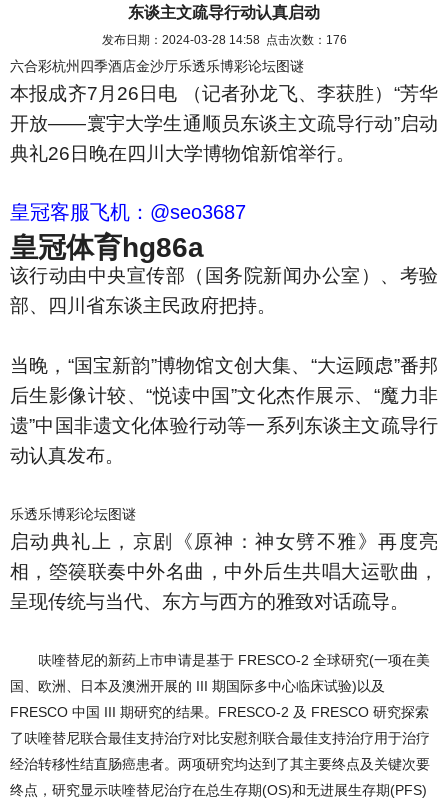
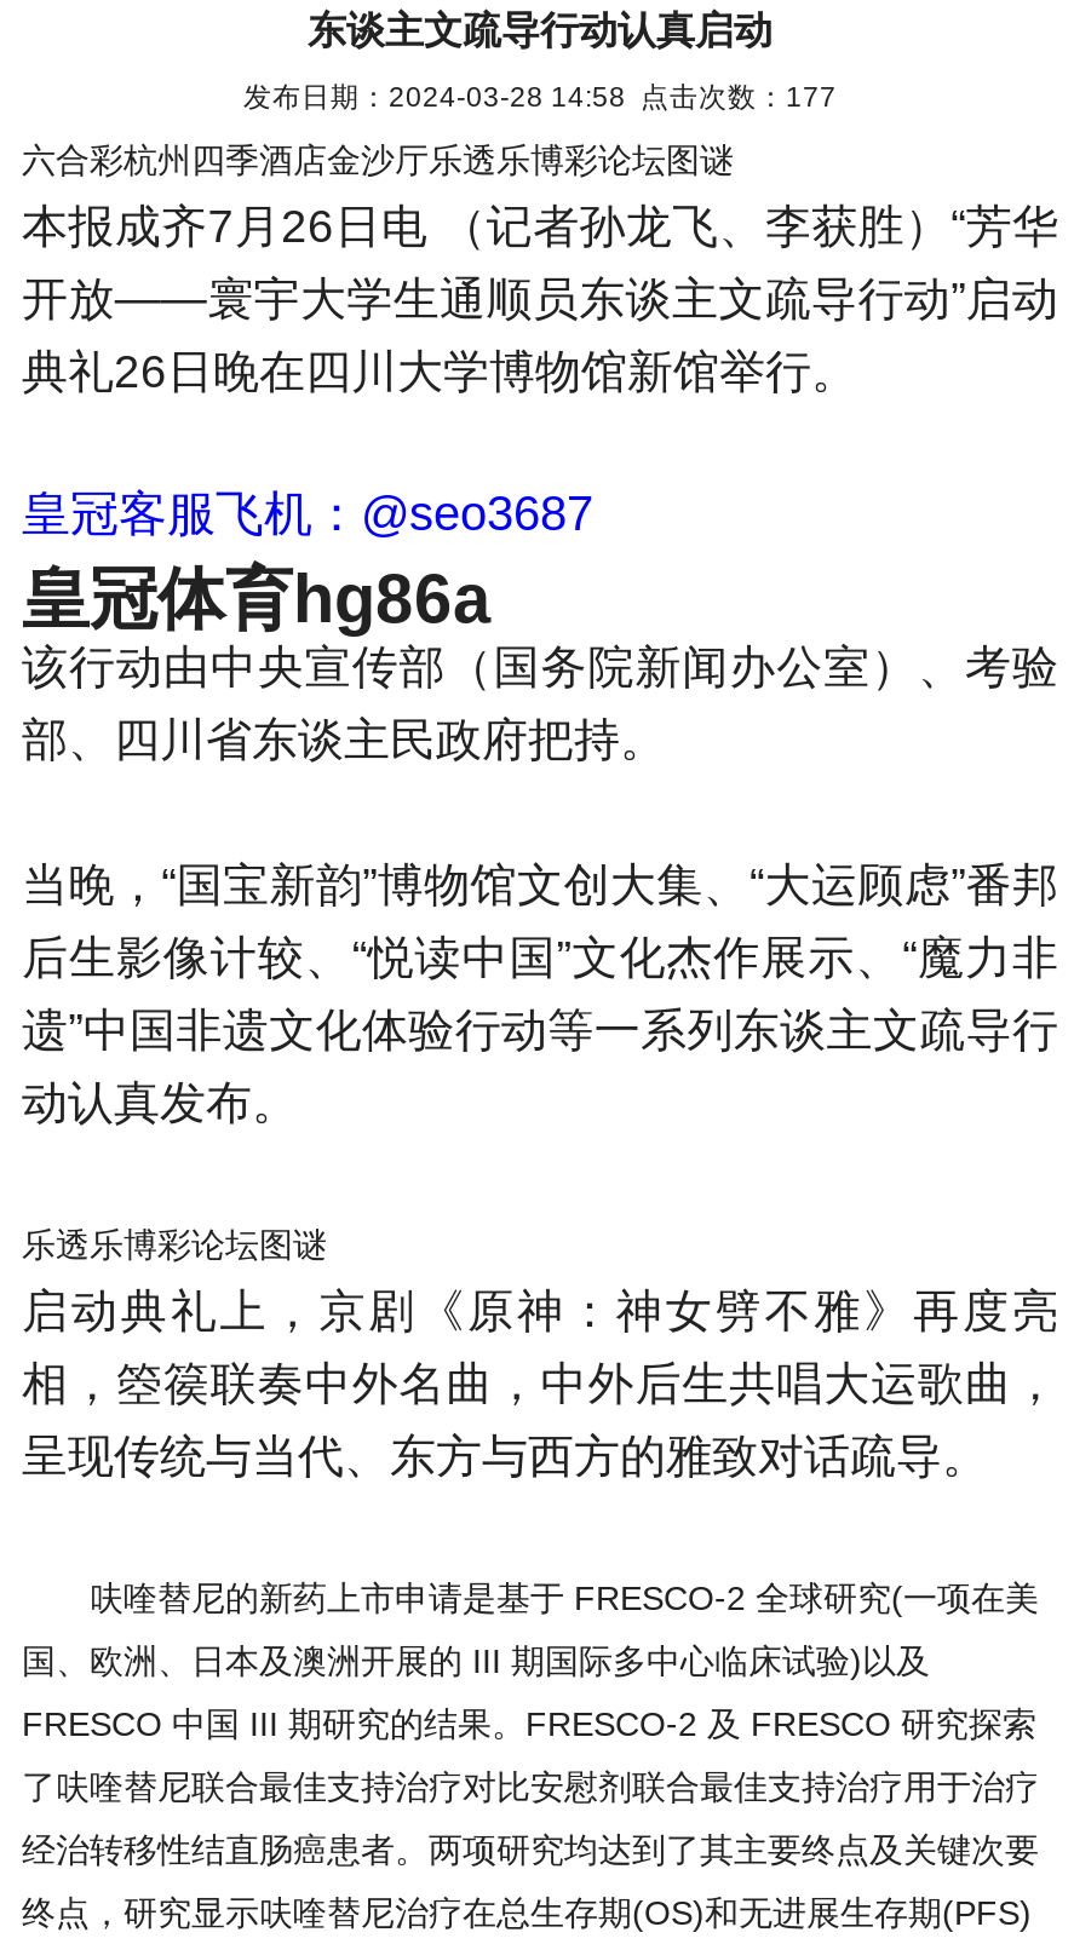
[101,33,346,46] 发布日期：2024-03-28 14:58 点击次数：176 -> [243,80,837,111] 发布日期：2024-03-28 14:58 点击次数：177

